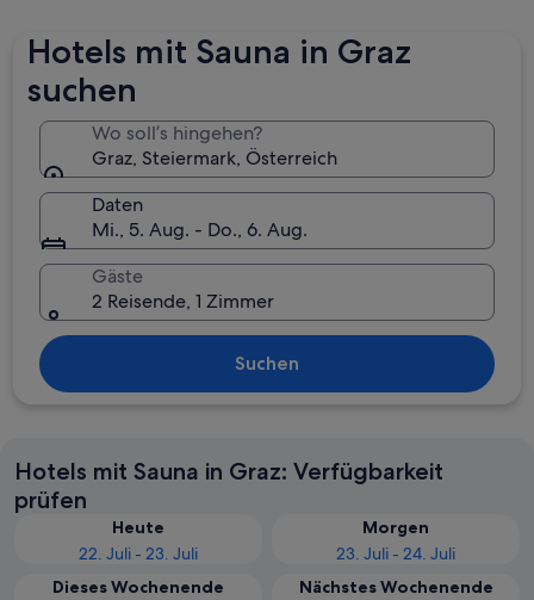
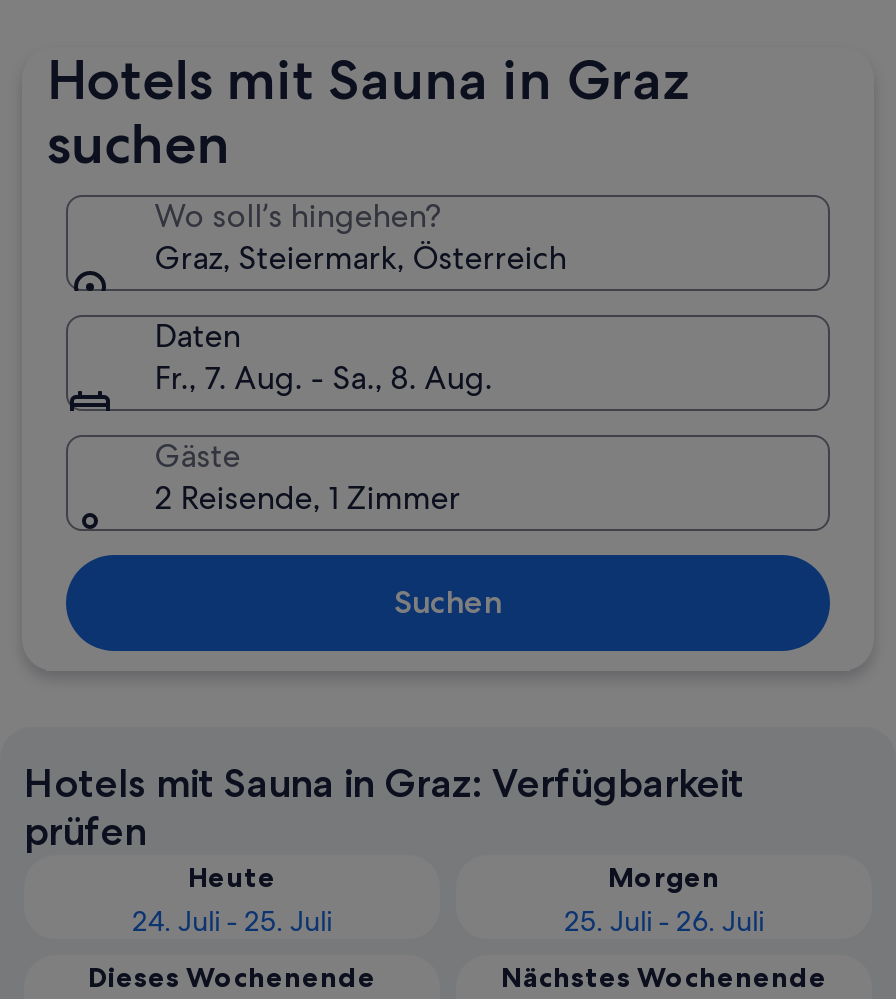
[92,217,308,242] Mi., 5. Aug. - Do., 6. Aug. -> [154,357,492,399] Fr., 7. Aug. - Sa., 8. Aug.
[79,543,198,564] 22. Juli - 23. Juli -> [132,903,332,939] 24. Juli - 25. Juli
[336,543,455,564] 23. Juli - 24. Juli -> [564,903,764,939] 25. Juli - 26. Juli

